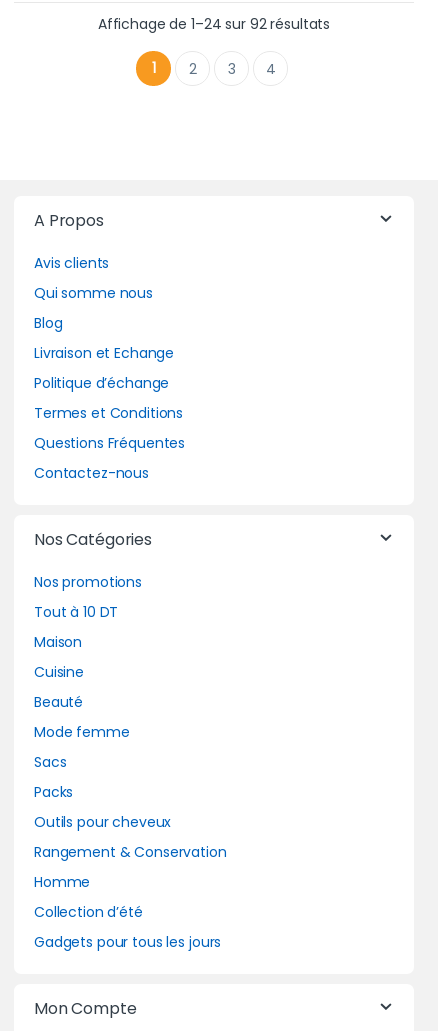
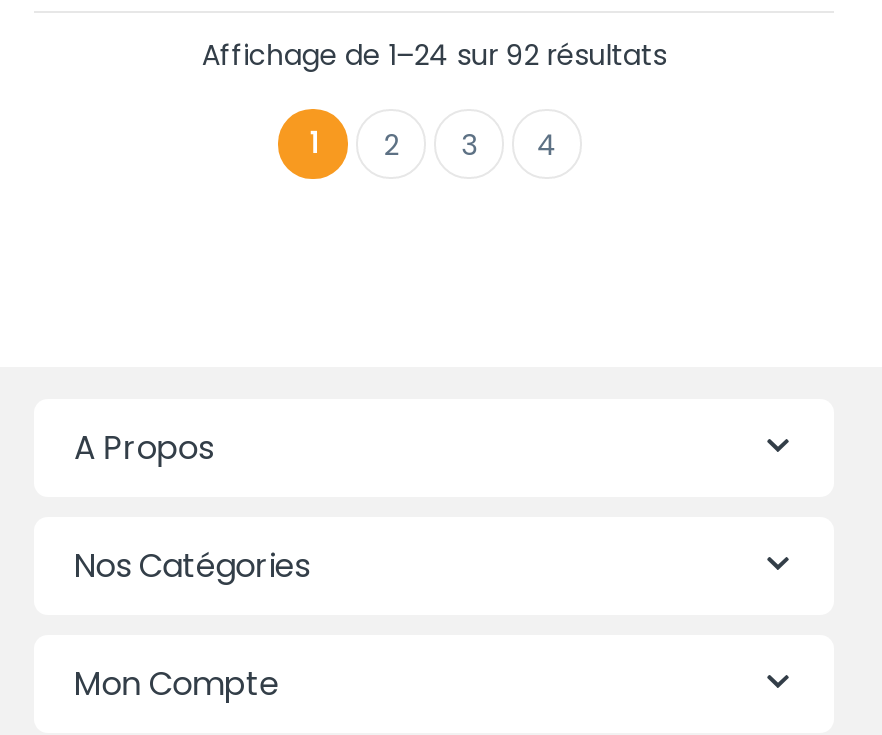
[34,253,185,483] Avis clients | Qui somme nous | Blog | Livraison et Echange | Politique d’échange | Termes et Conditions | Questions Fréquentes | Contactez-nous -> none
[34,572,227,952] Nos promotions | Tout à 10 DT | Maison | Cuisine | Beauté | Mode femme | Sacs | Packs | Outils pour cheveux | Rangement & Conservation | Homme | Collection d’été | Gadgets pour tous les jours -> none

